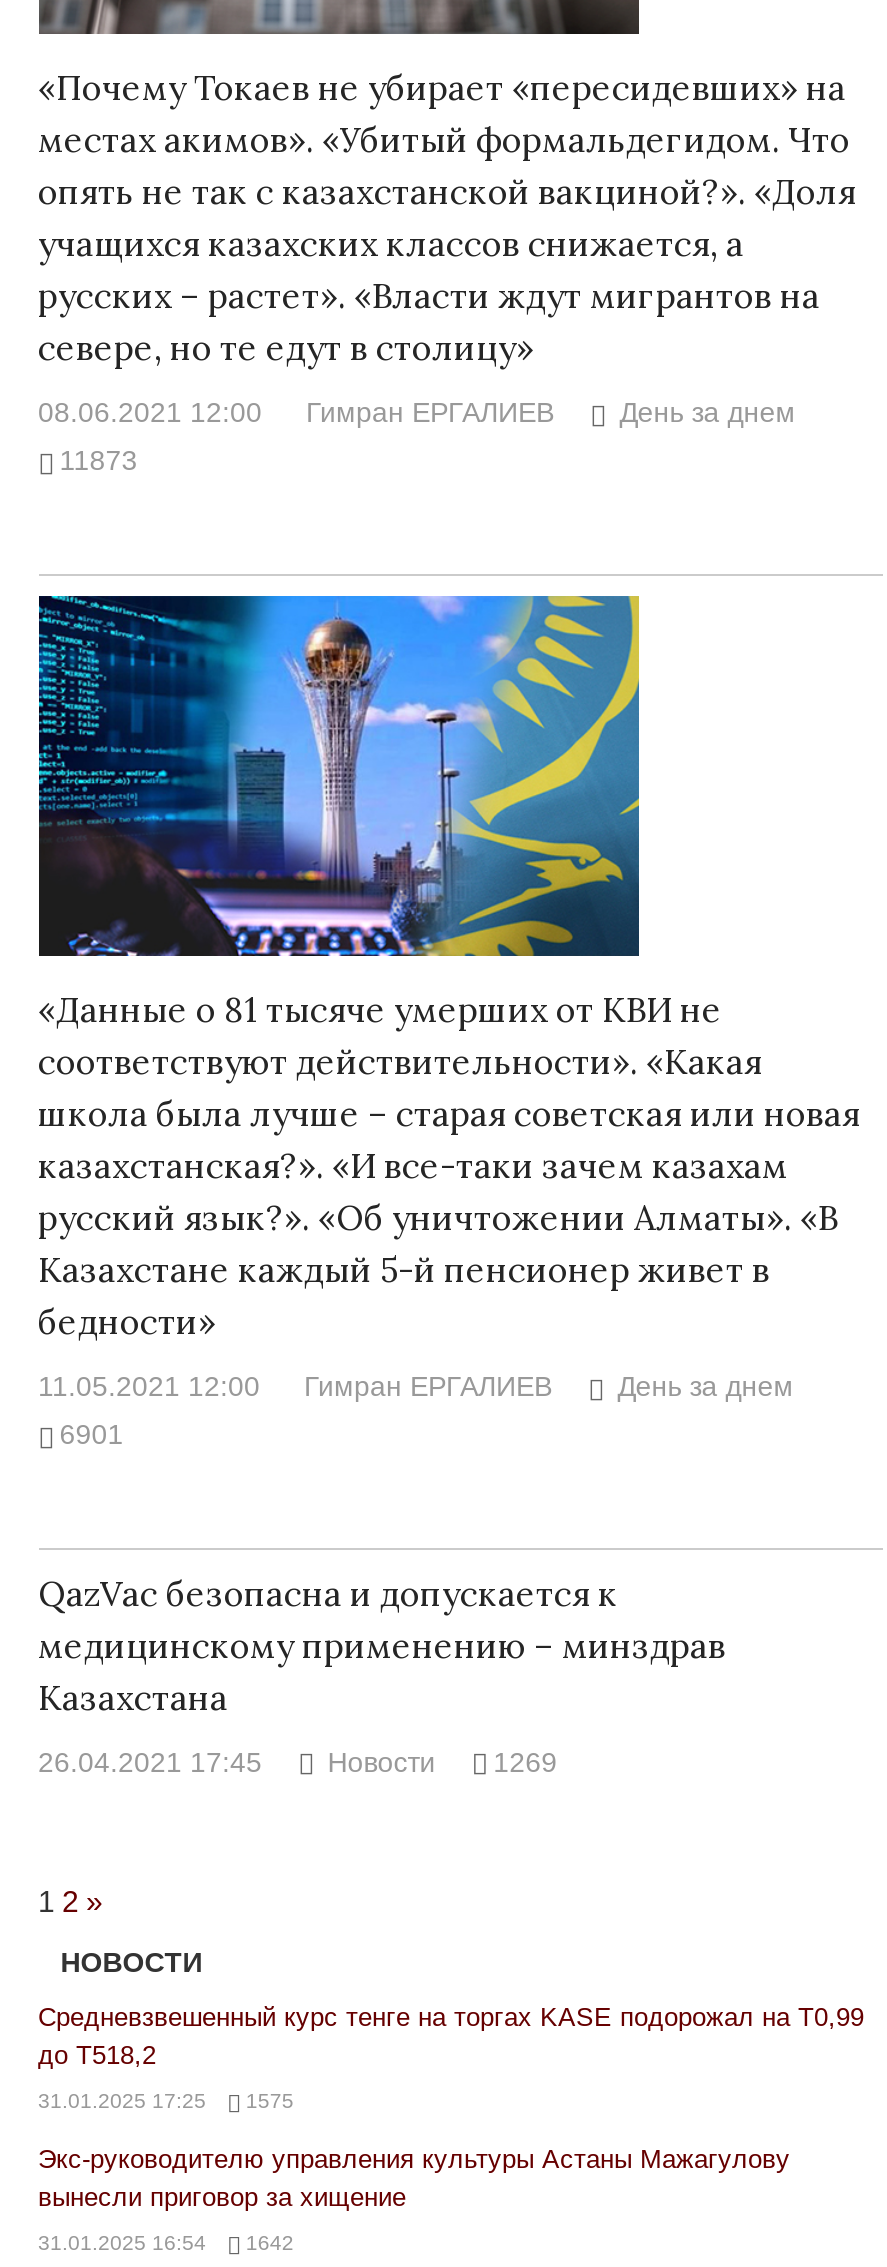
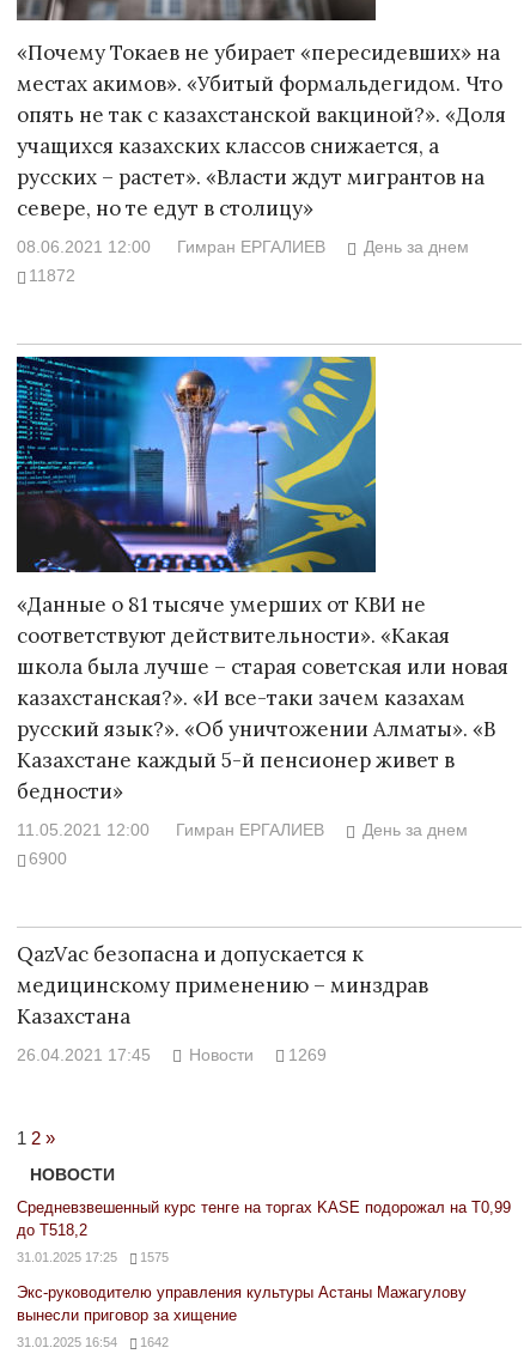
[60,444,138,476] 11873 -> [29,266,76,285] 11872
[60,1418,124,1450] 6901 -> [29,849,67,868] 6900

